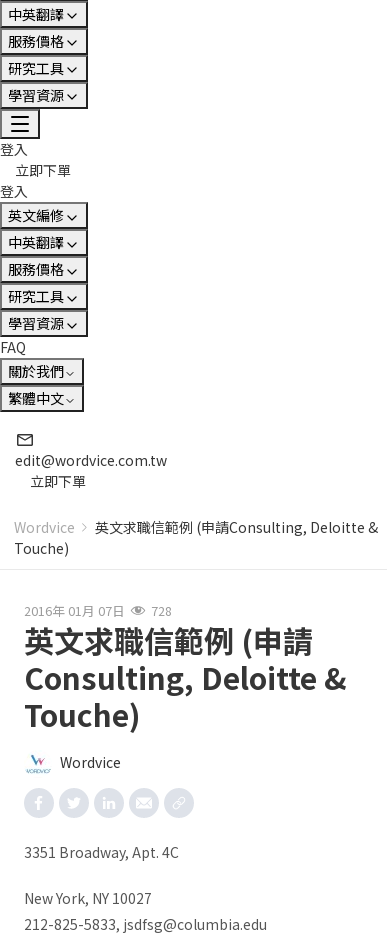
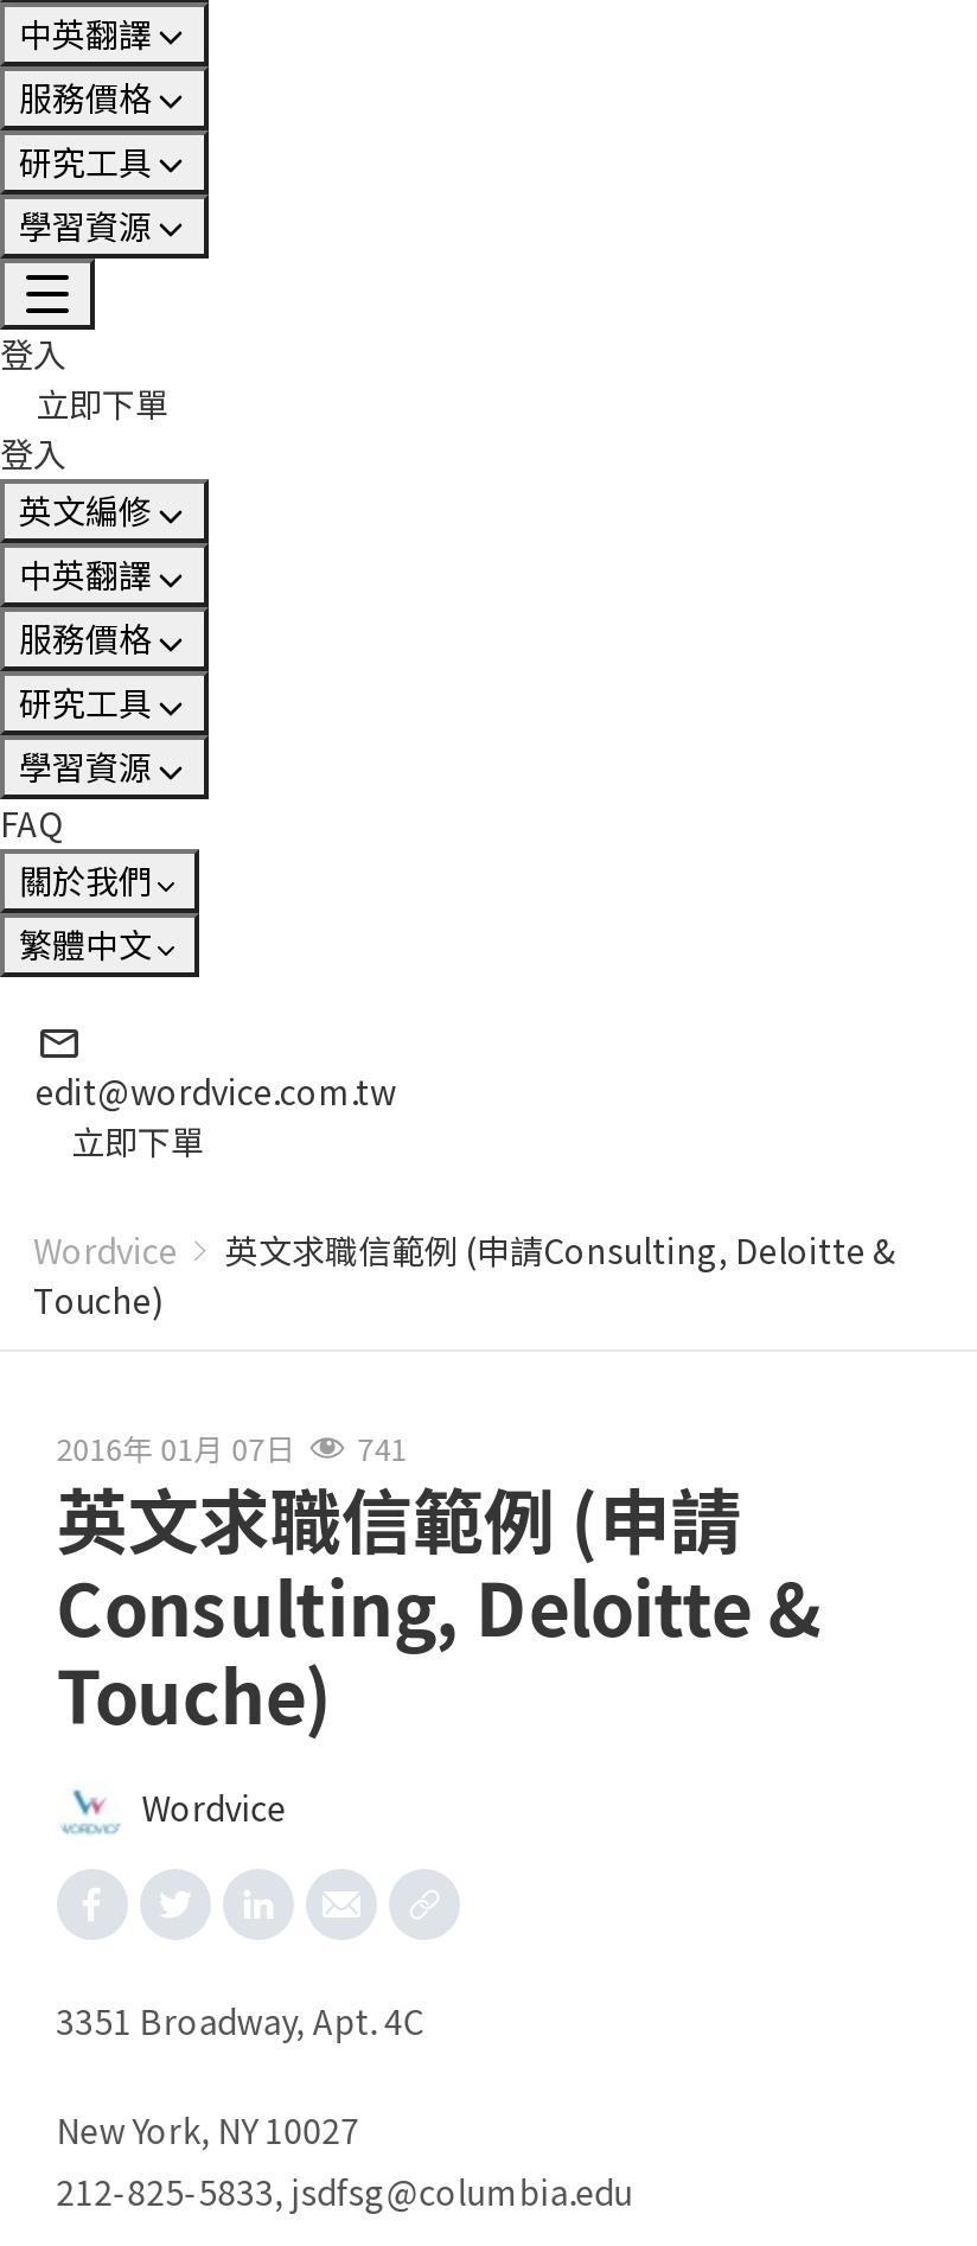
[24,601,172,620] 2016年 01月 07日 728 -> [56,1424,407,1470] 2016年 01月 07日 741

